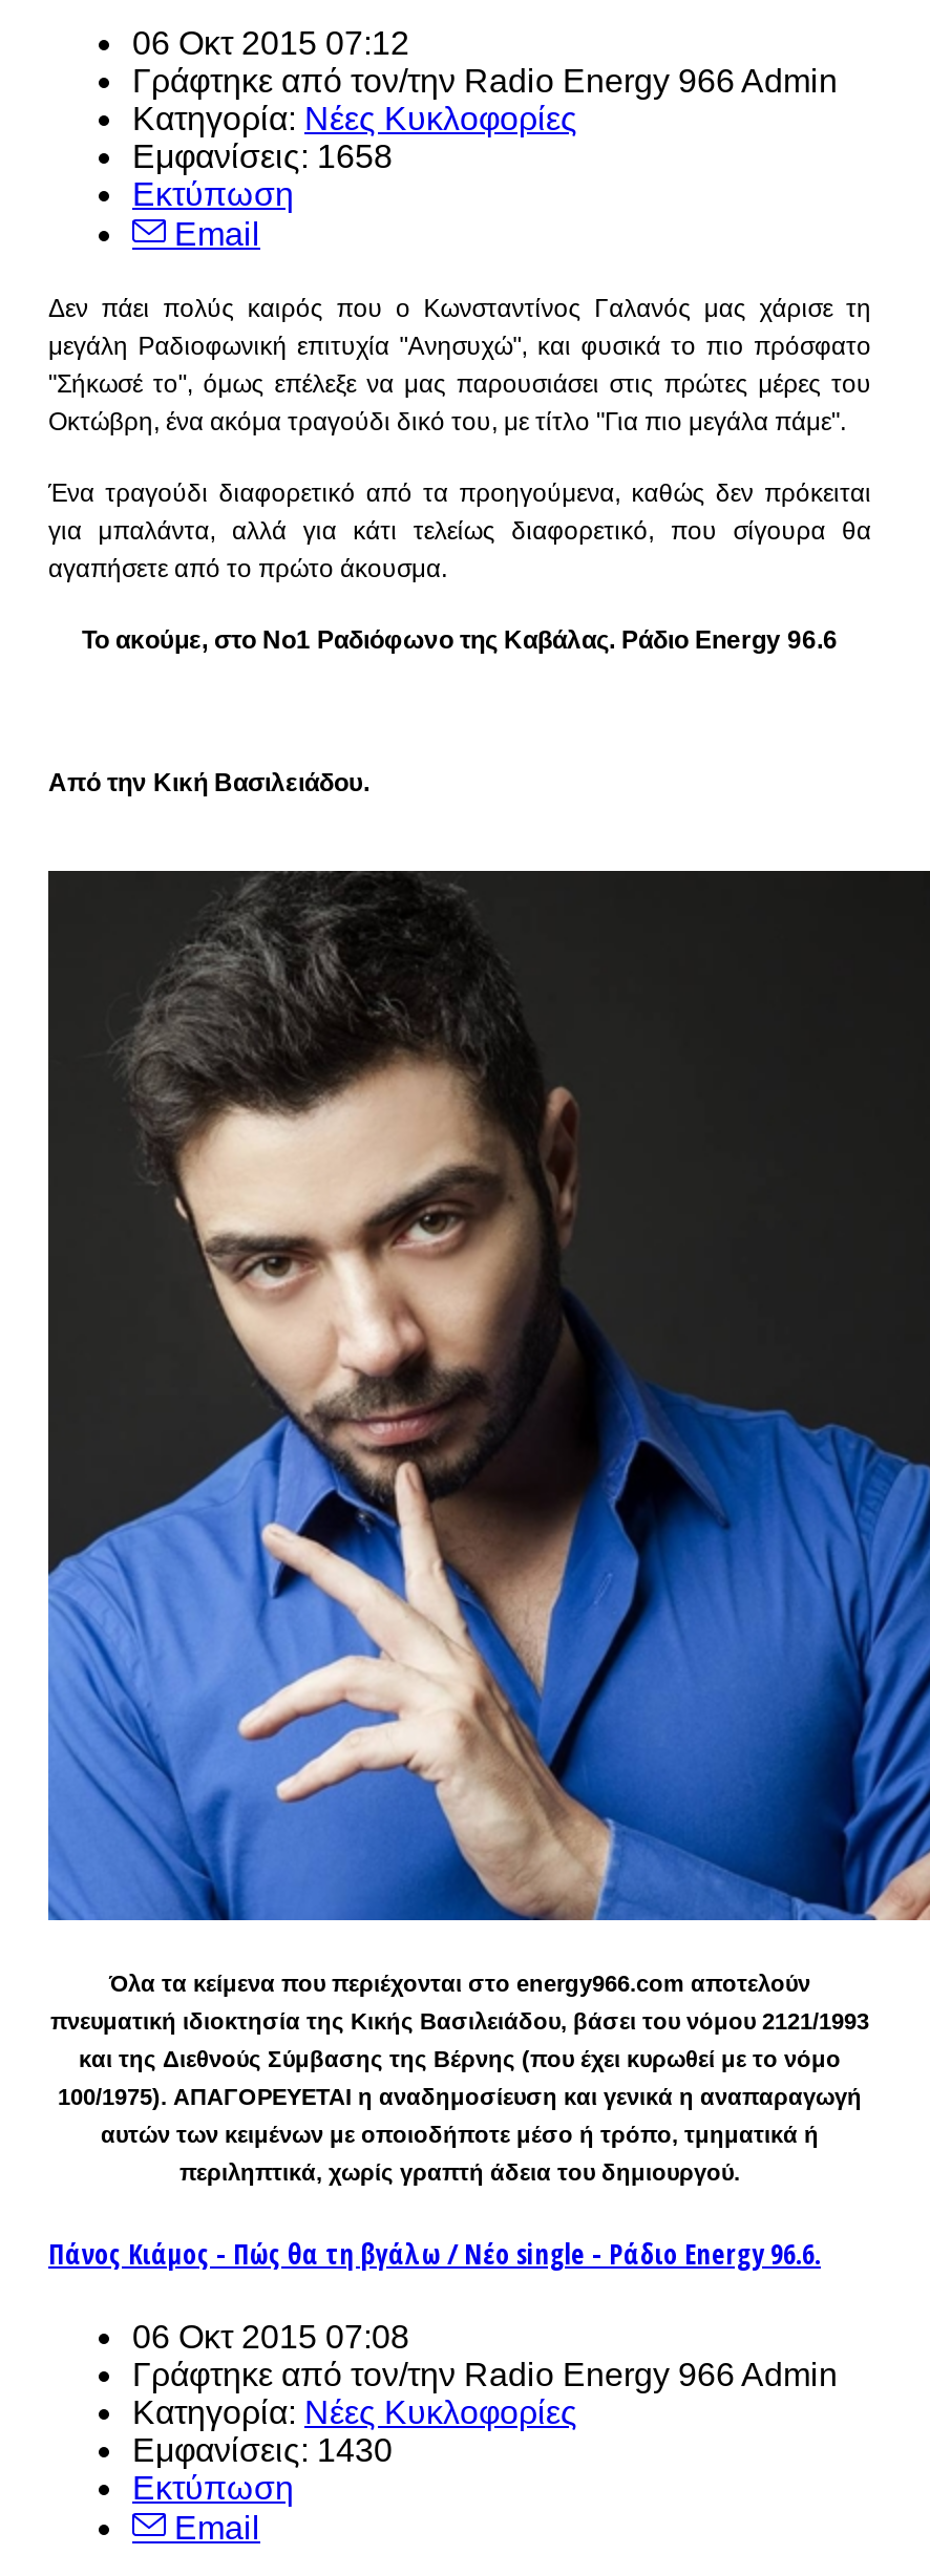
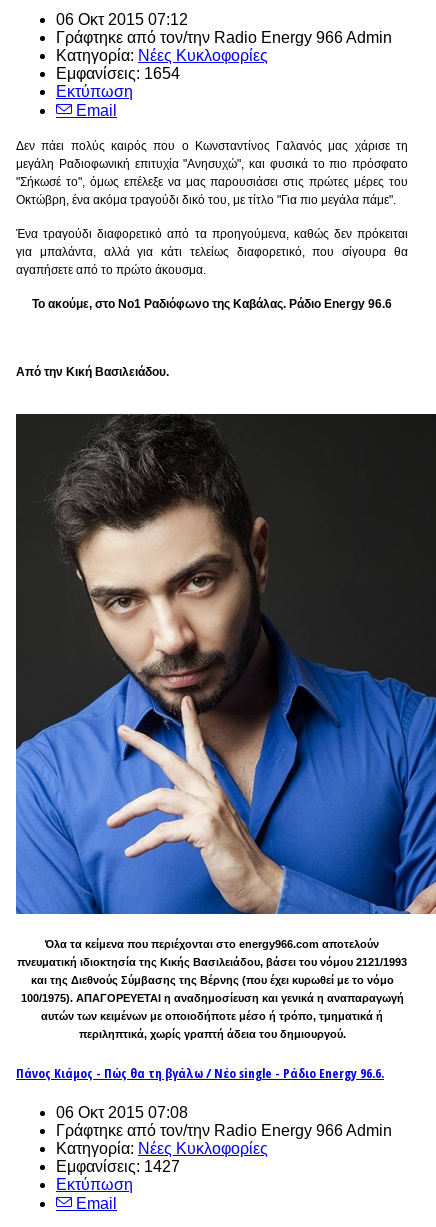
[132,139,393,174] Εμφανίσεις: 1658 -> [56,65,180,82] Εμφανίσεις: 1654
[132,2433,393,2469] Εμφανίσεις: 1430 -> [56,1158,180,1175] Εμφανίσεις: 1427

